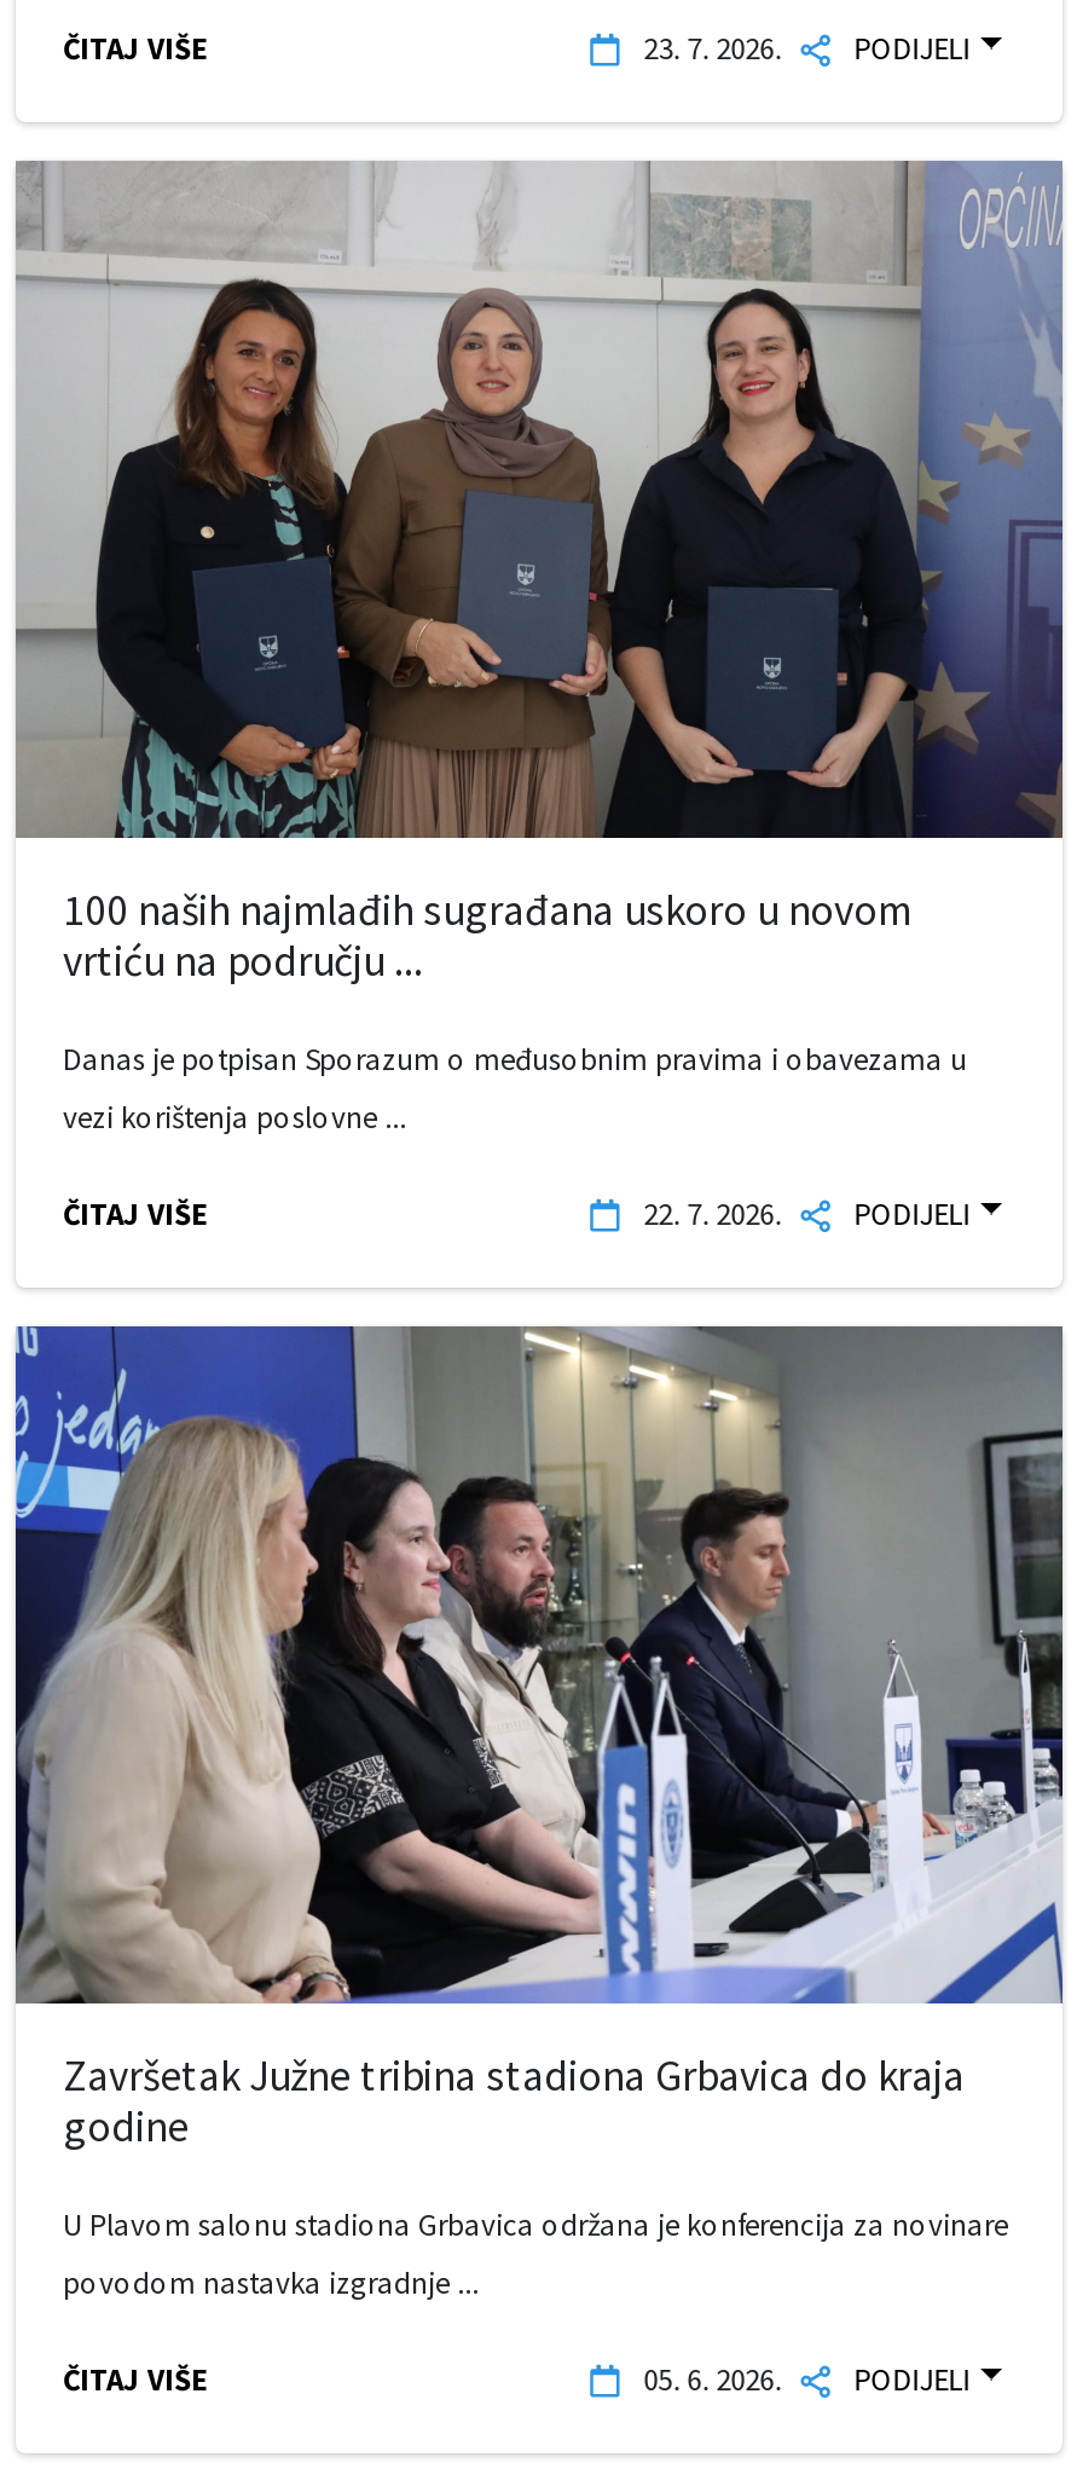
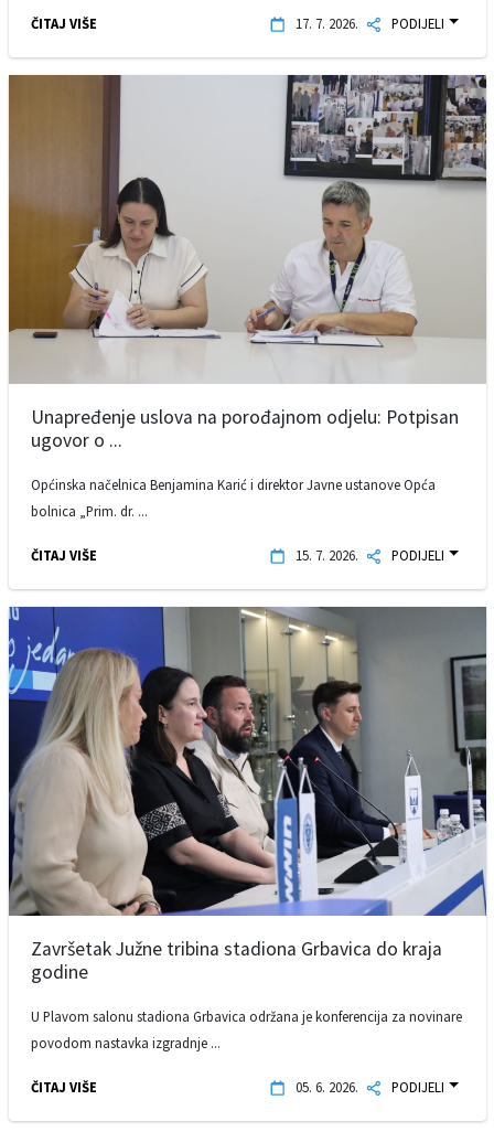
[637,27,970,66] 23. 7. 2026. PODIJELI -> [292,14,444,32] 17. 7. 2026. PODIJELI
[13,161,1065,987] [image] | 100 naših najmlađih sugrađana uskoro u novom | vrtiću na području ... -> [8,75,487,452] [image] | Unapređenje uslova na porođajnom odjelu: Potpisan | ugovor o ...
[63,1038,967,1077] Danas je potpisan Sporazum o međusobnim pravima i obavezama u -> [30,475,435,493] Općinska načelnica Benjamina Karić i direktor Javne ustanove Opća
[63,1096,406,1135] vezi korištenja poslovne ... -> [30,502,147,519] bolnica „Prim. dr. ...
[637,1193,970,1232] 22. 7. 2026. PODIJELI -> [292,546,444,564] 15. 7. 2026. PODIJELI

